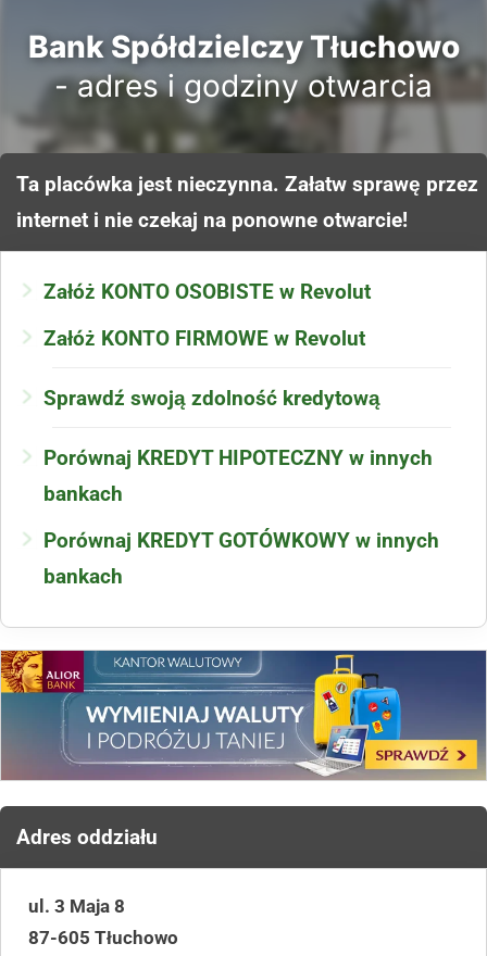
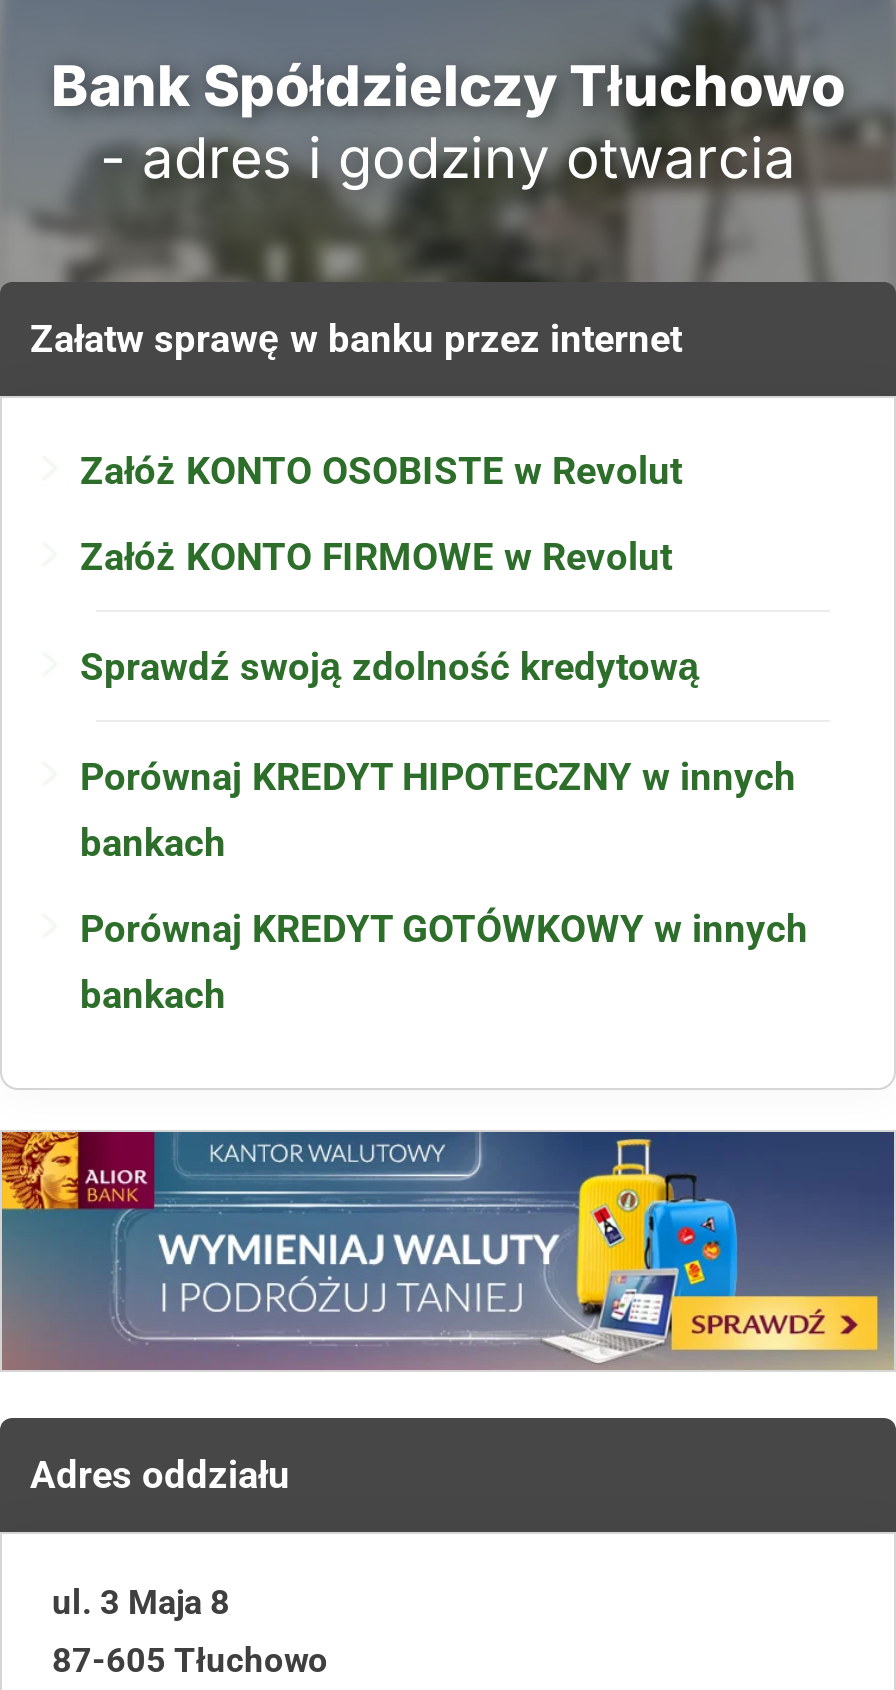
[16,172,478,232] Ta placówka jest nieczynna. Załatw sprawę przez | internet i nie czekaj na ponowne otwarcie! -> [30,316,682,362] Załatw sprawę w banku przez internet

